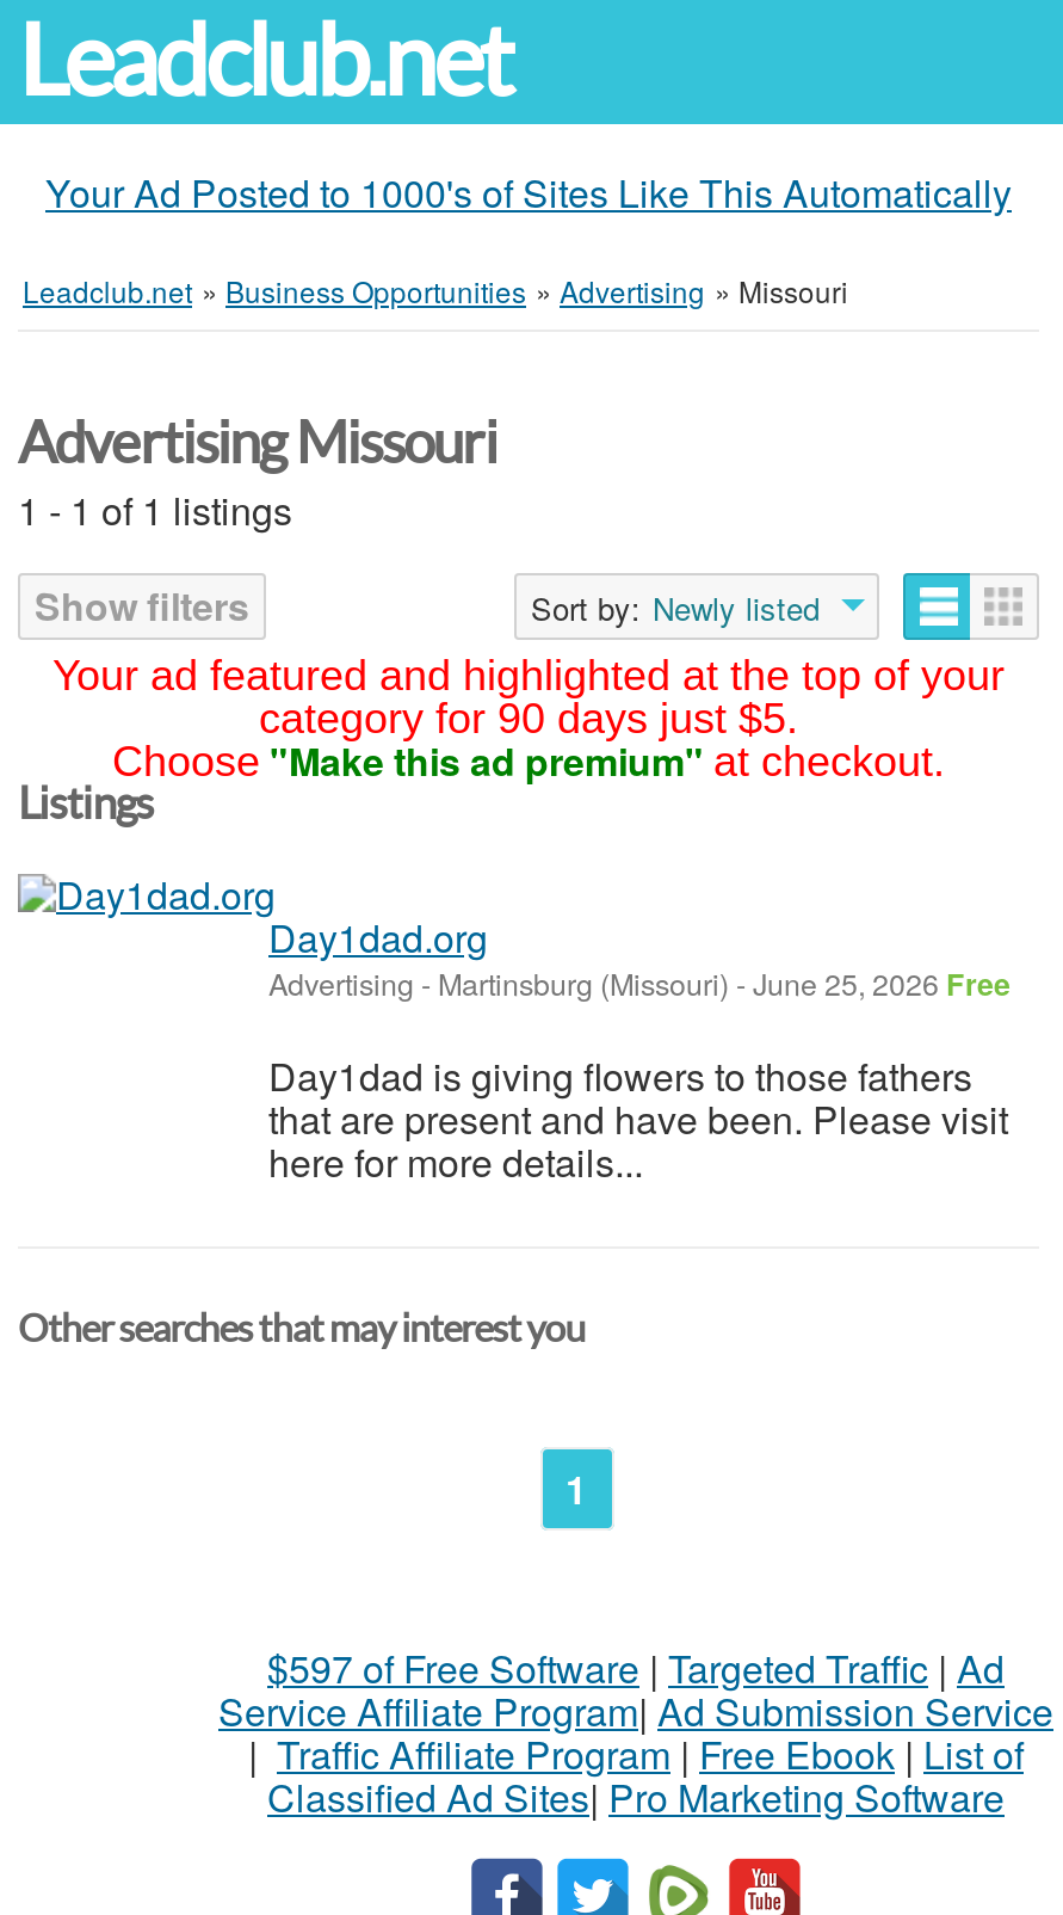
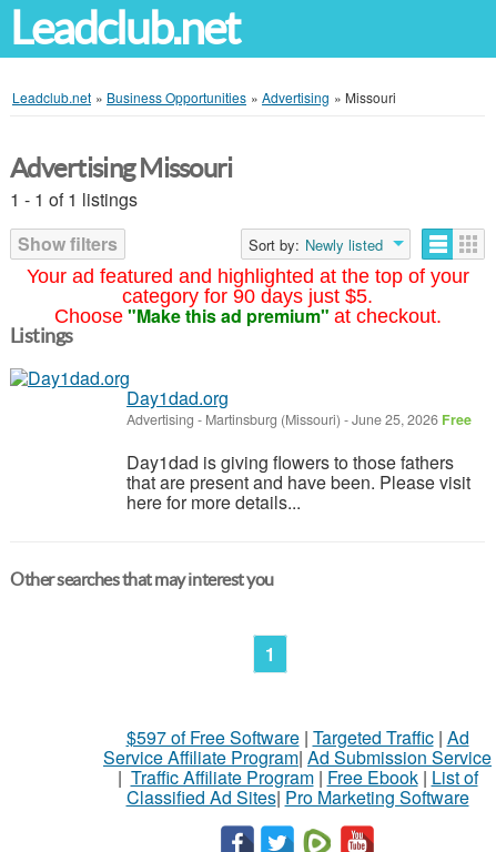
[45,165,1012,220] Your Ad Posted to 1000's of Sites Like This Automatically -> none

